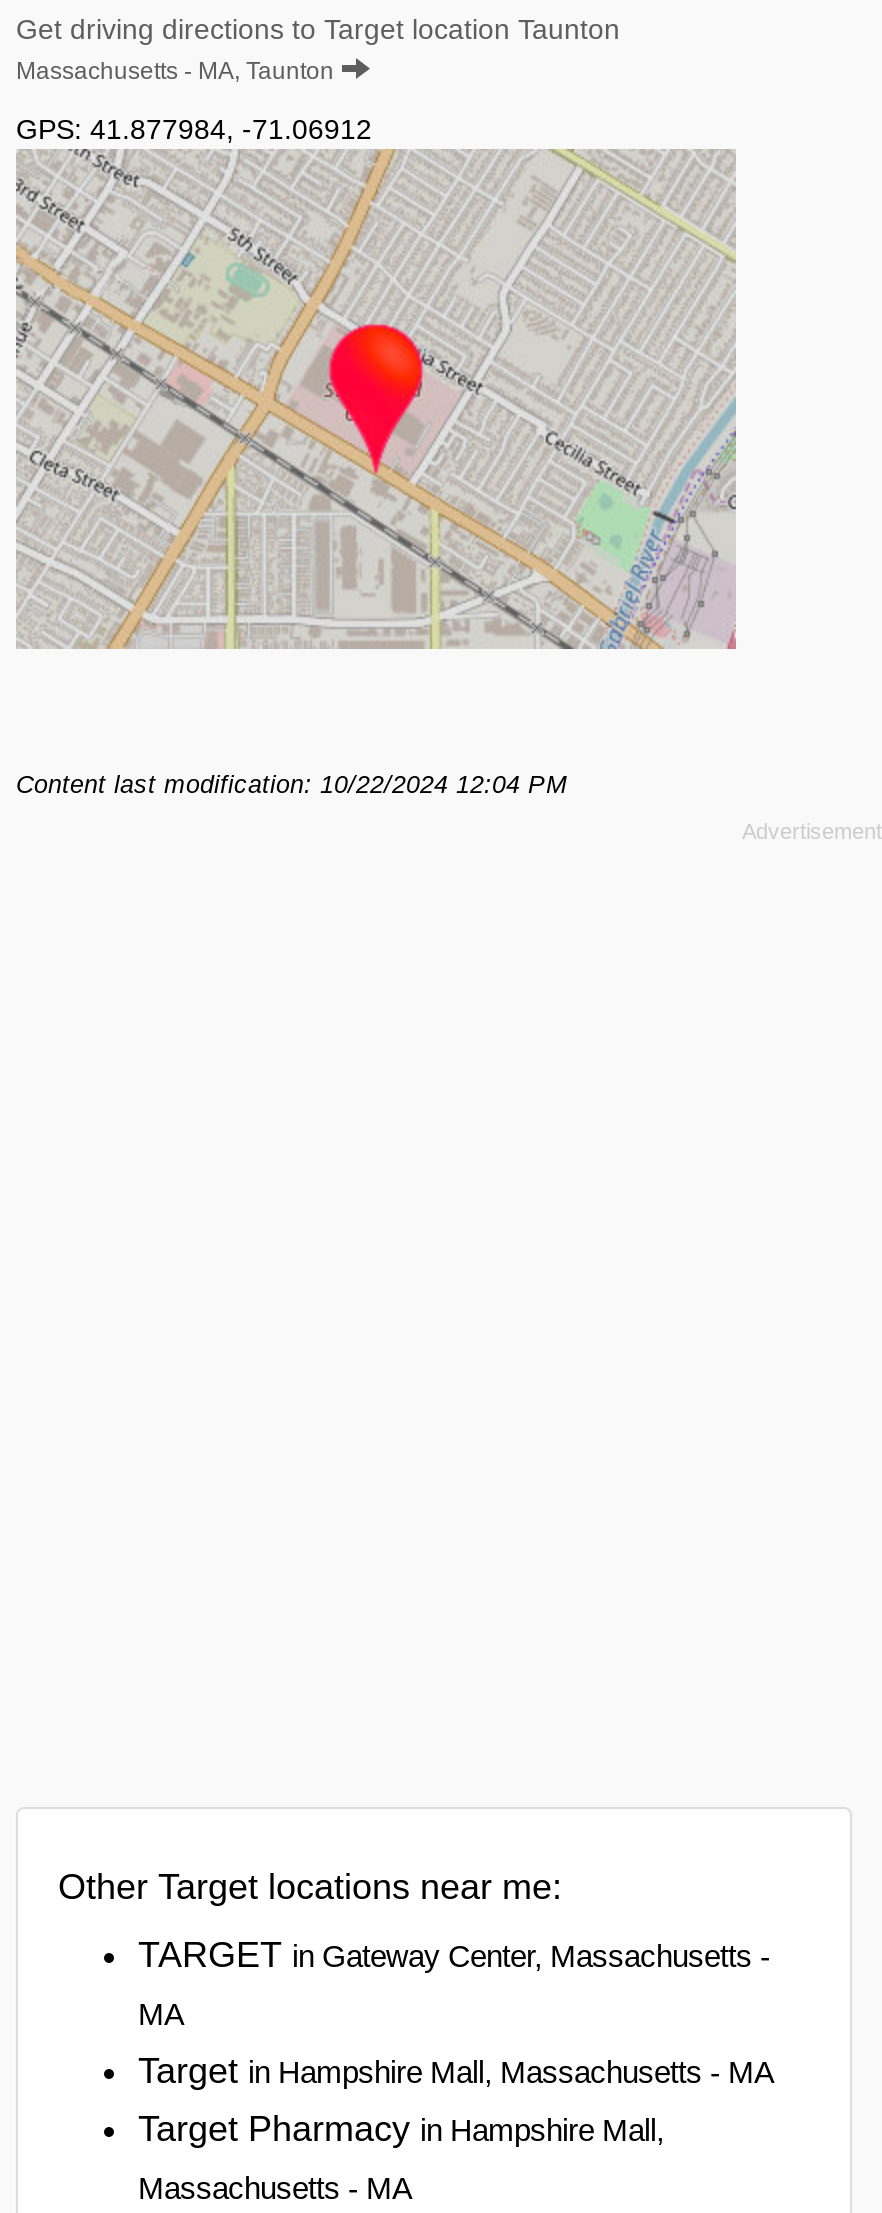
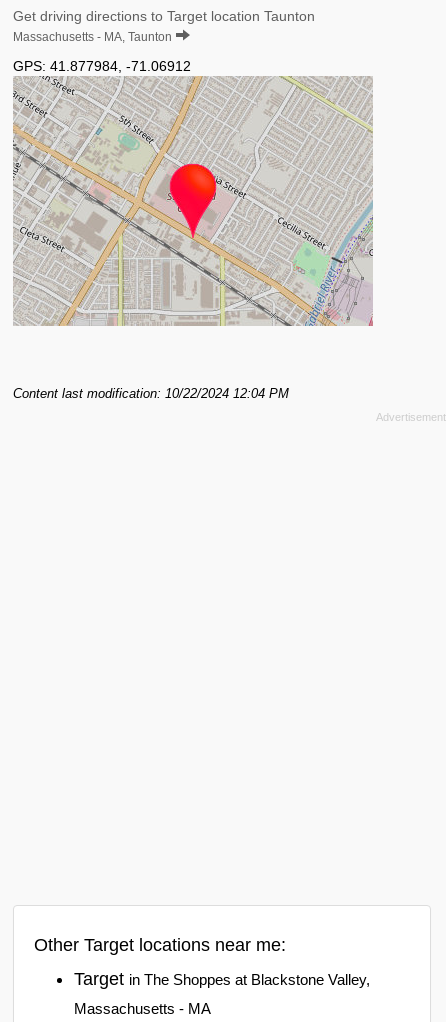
[138,1935,774,2149] TARGET in Gateway Center, Massachusetts - | MA | Target in Hampshire Mall, Massachusetts - MA | Target Pharmacy in Hampshire Mall, -> [74,969,370,989] Target in The Shoppes at Blackstone Valley,

